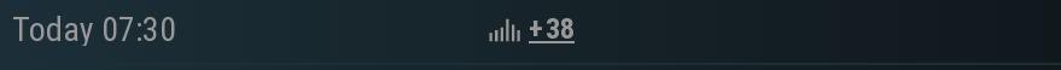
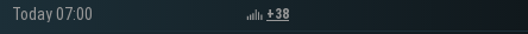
[12,10,176,49] Today 07:30 -> [12,5,93,24] Today 07:00

